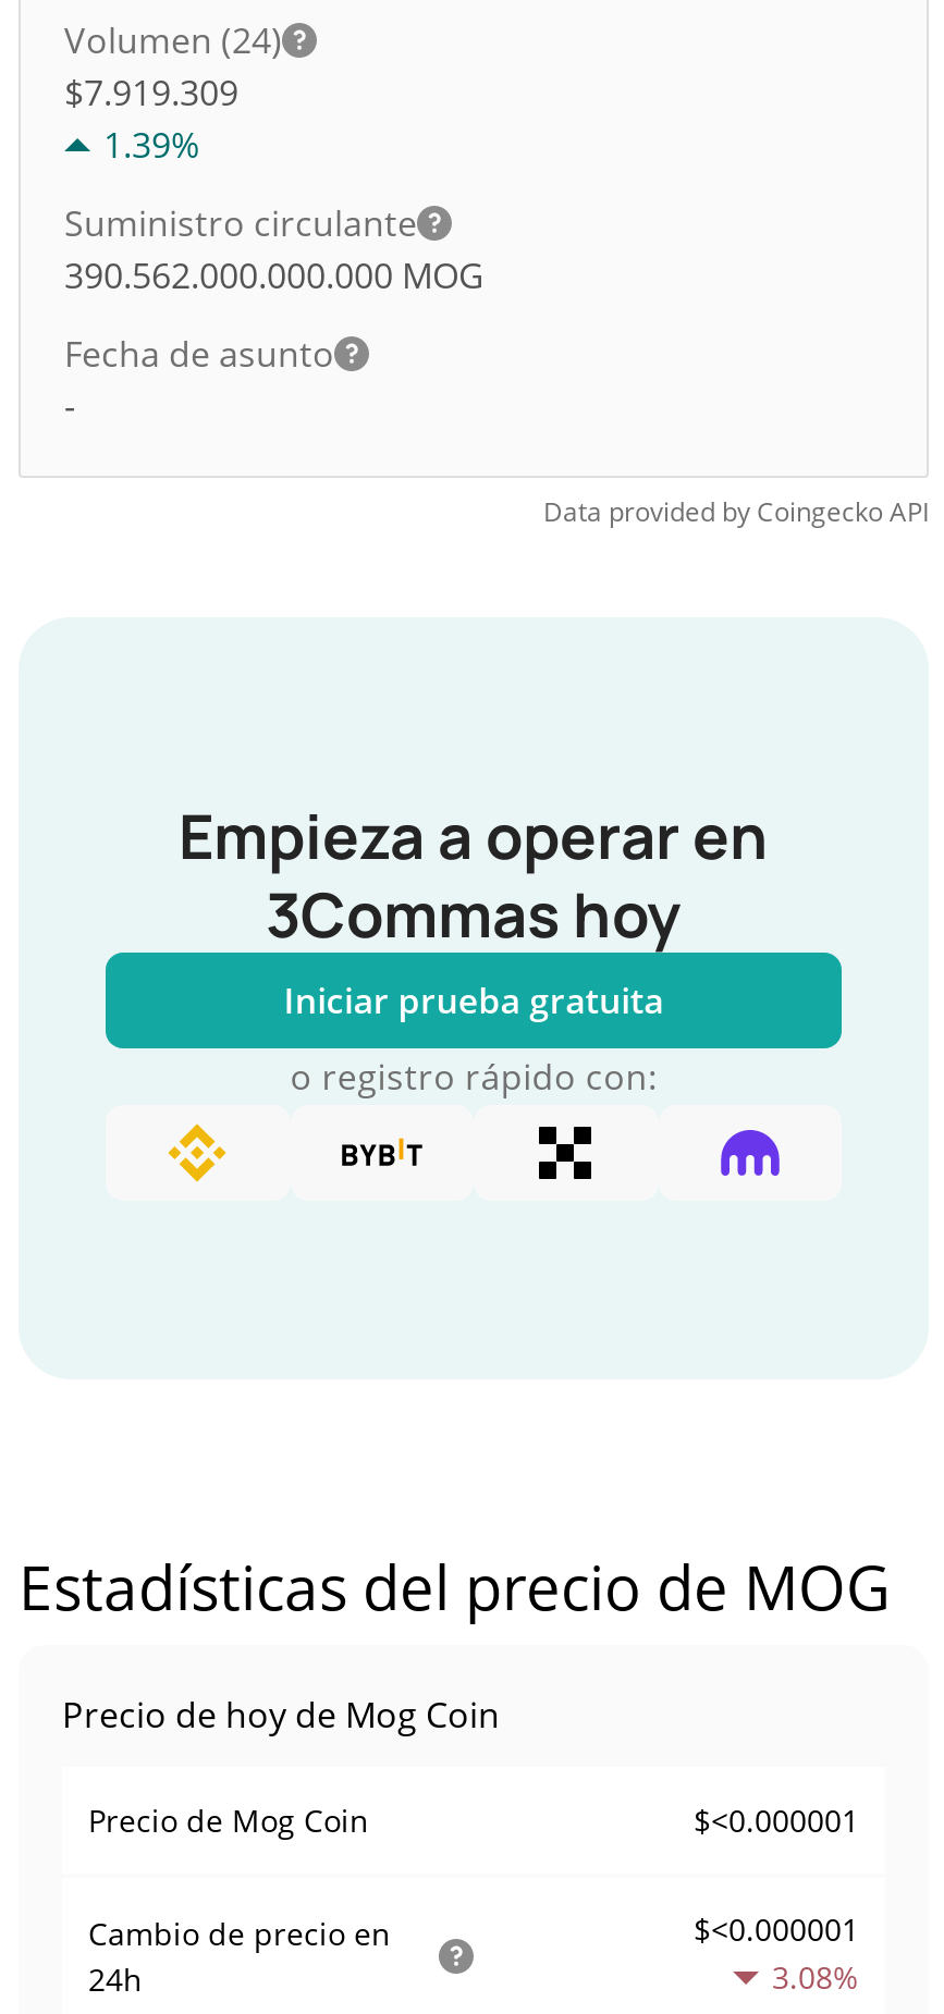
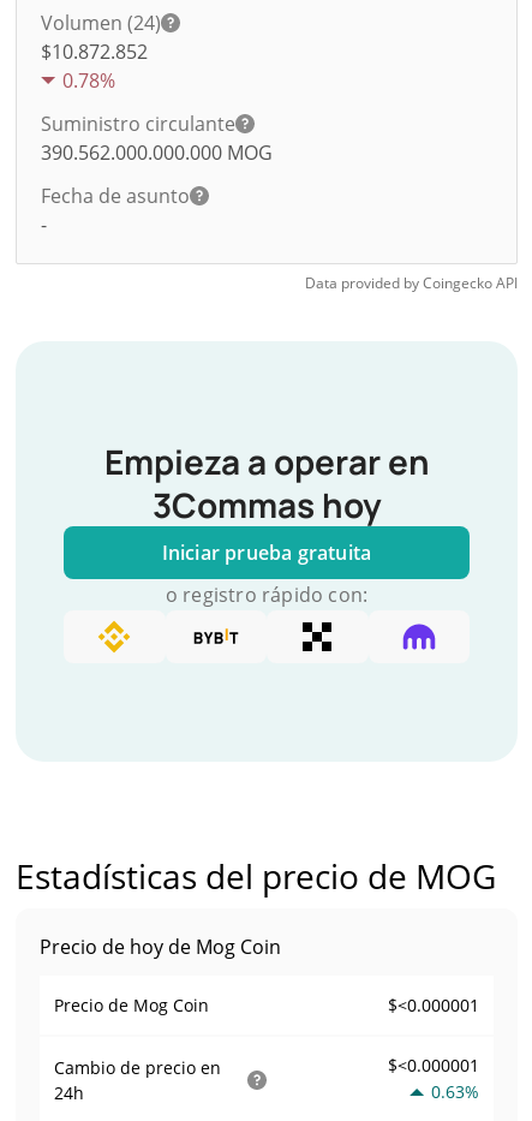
[64,69,238,116] $7.919.309 -> [41,38,148,65] $10.872.852
[103,121,199,169] 1.39% -> [62,67,115,94] 0.78%
[772,1956,859,1998] 3.08% -> [431,1080,479,1103] 0.63%

